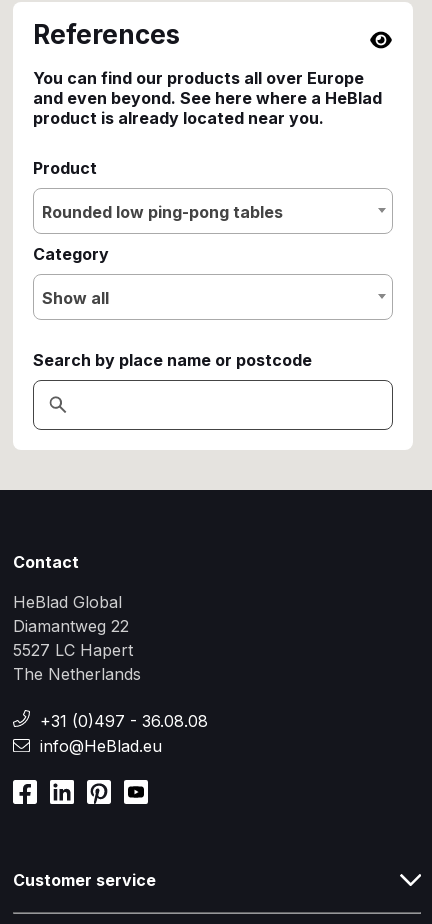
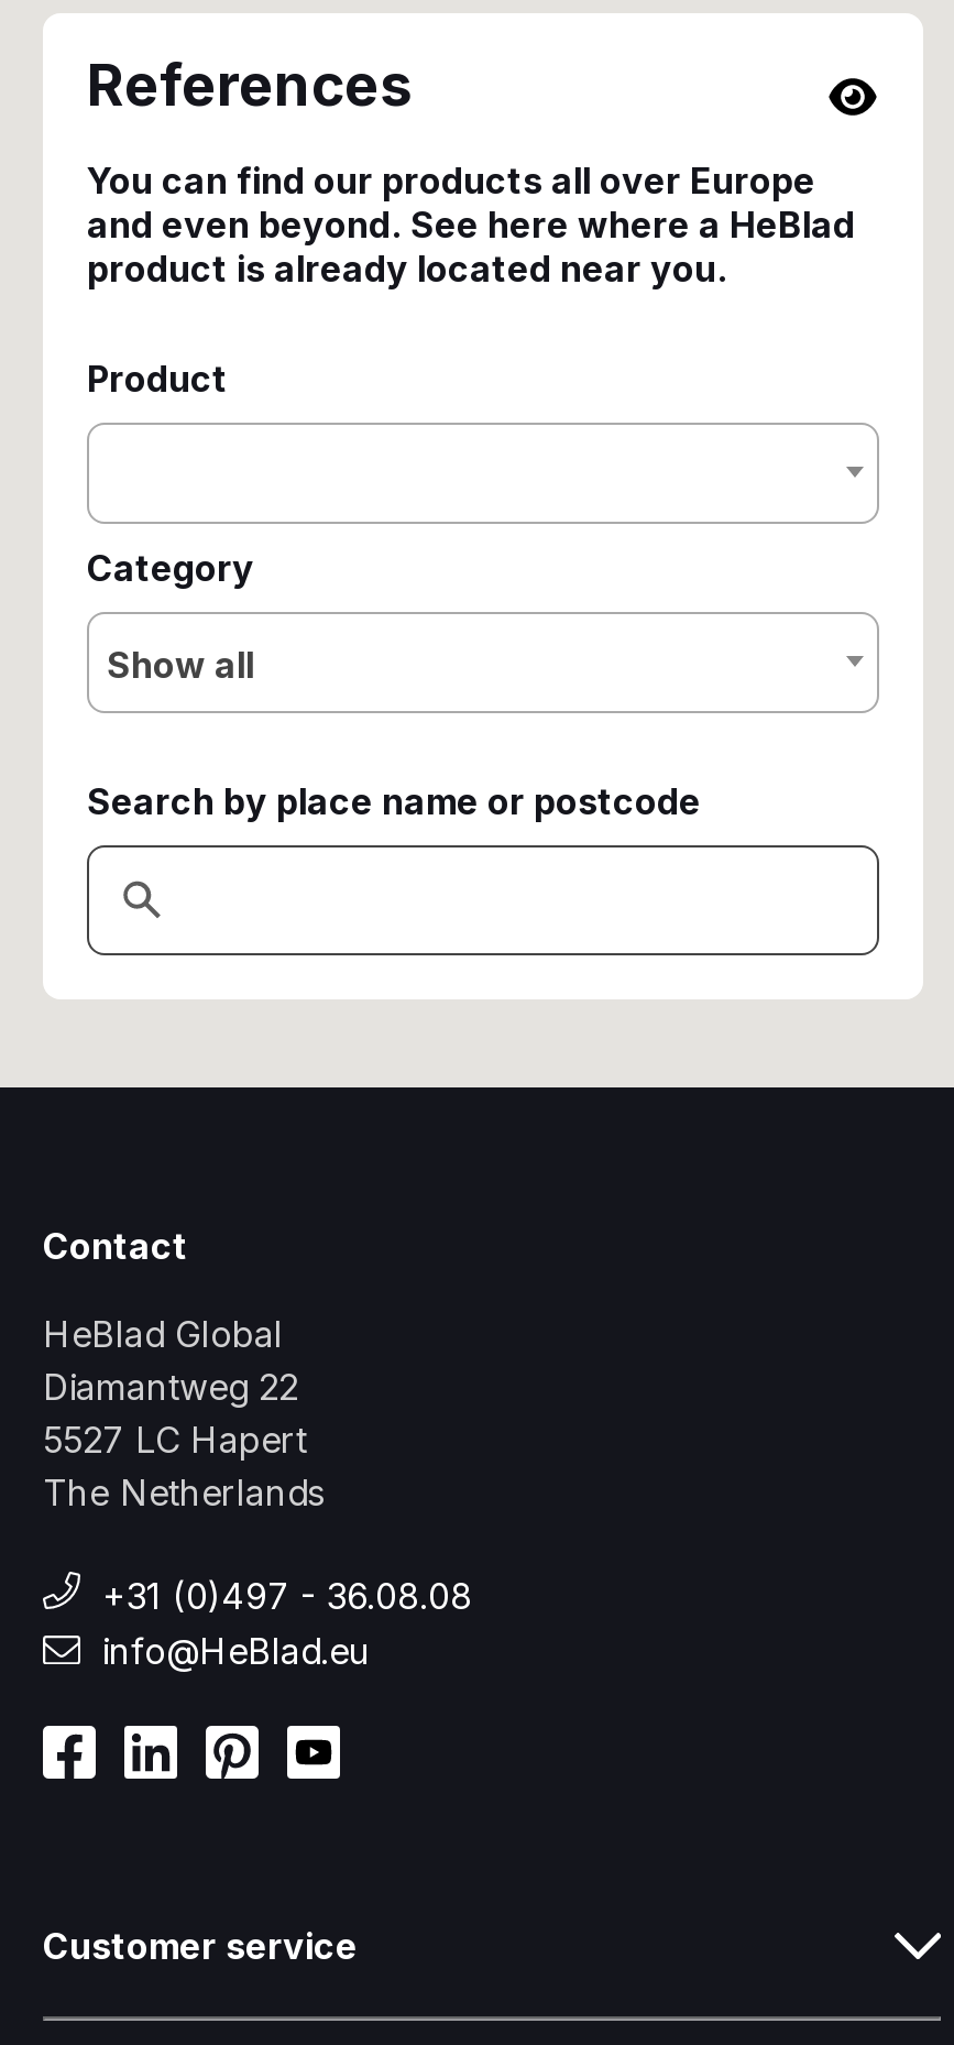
[42,202,283,222] Rounded low ping-pong tables -> none

